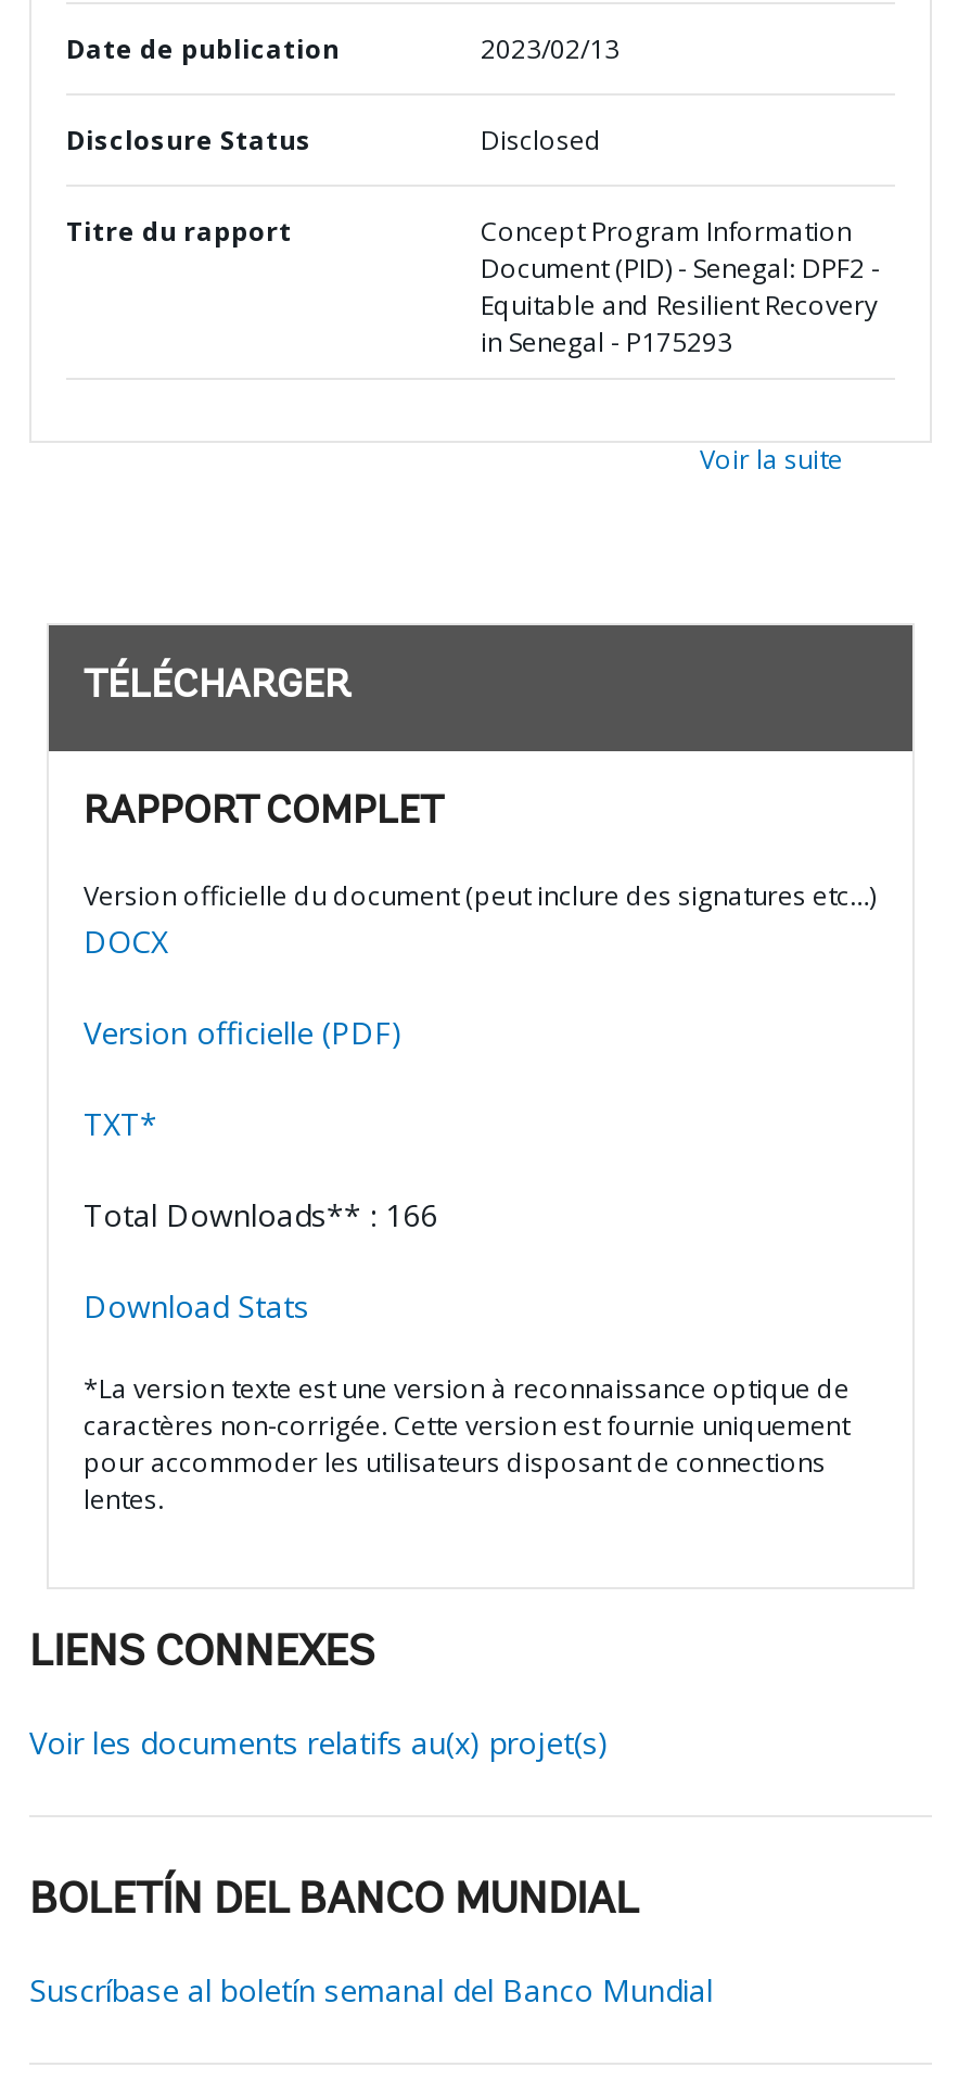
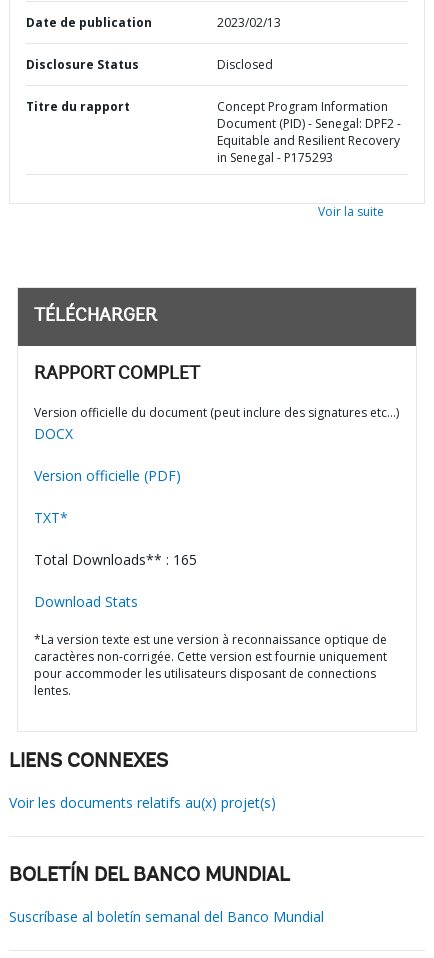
[84,1194,437,1235] Total Downloads** : 166 -> [34,550,197,569] Total Downloads** : 165

